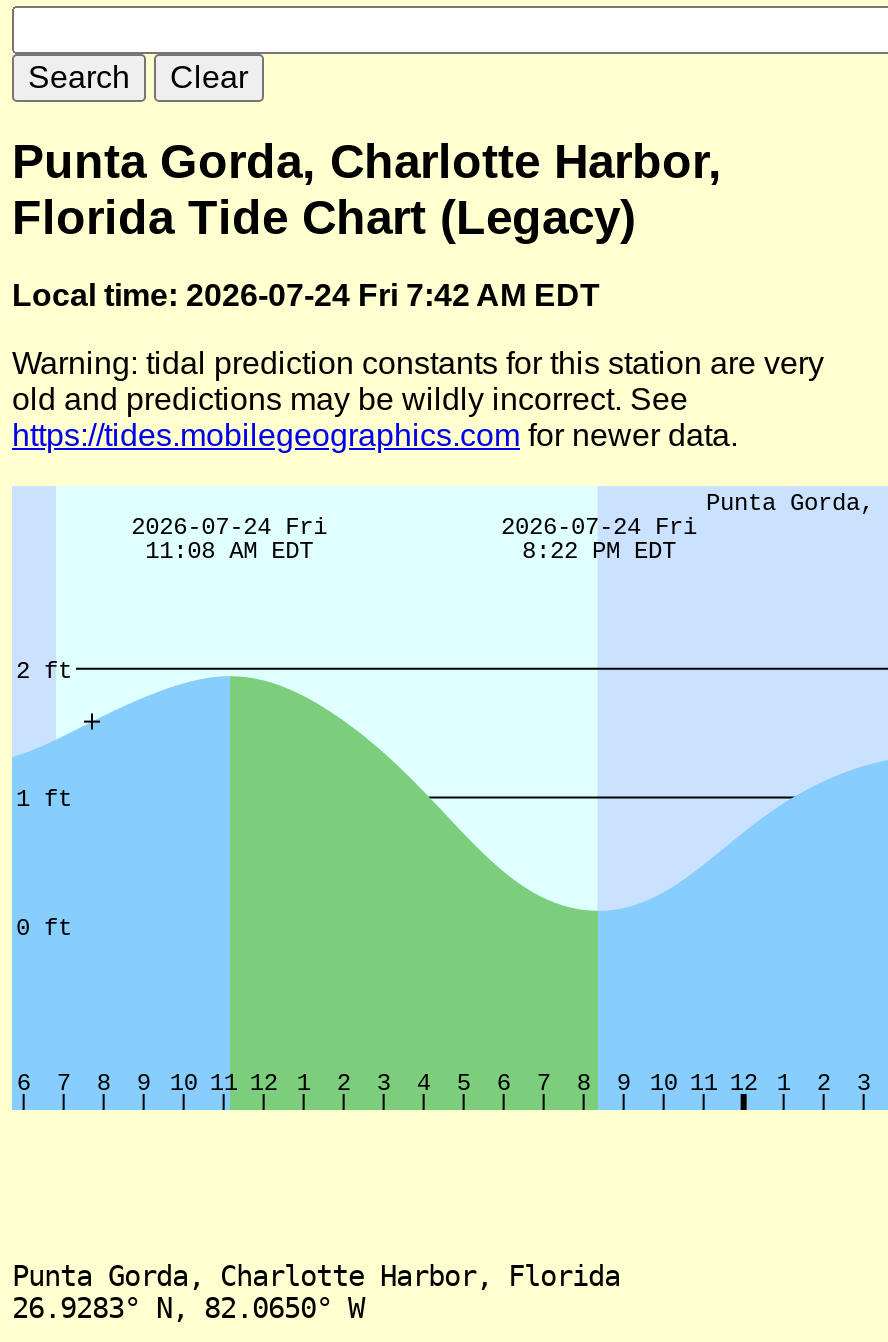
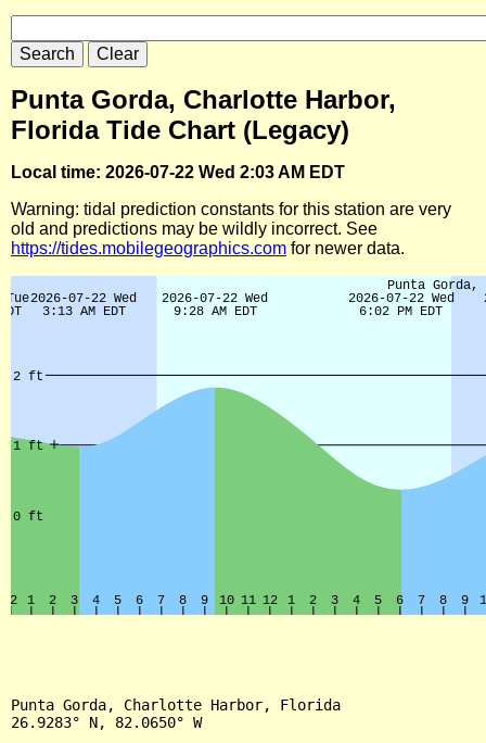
[12,278,600,312] Local time: 2026-07-24 Fri 7:42 AM EDT -> [11,163,345,182] Local time: 2026-07-22 Wed 2:03 AM EDT
[10,488,882,1112] [image] -> [10,277,483,616] [image]

